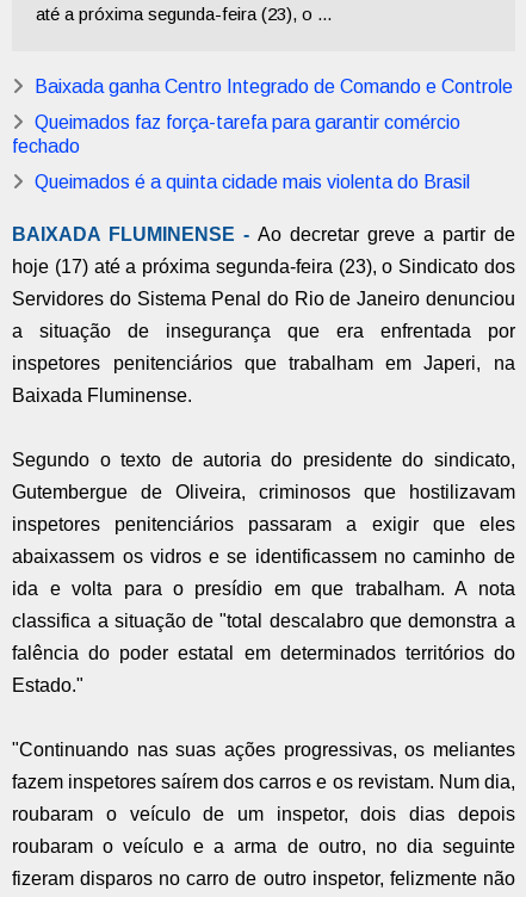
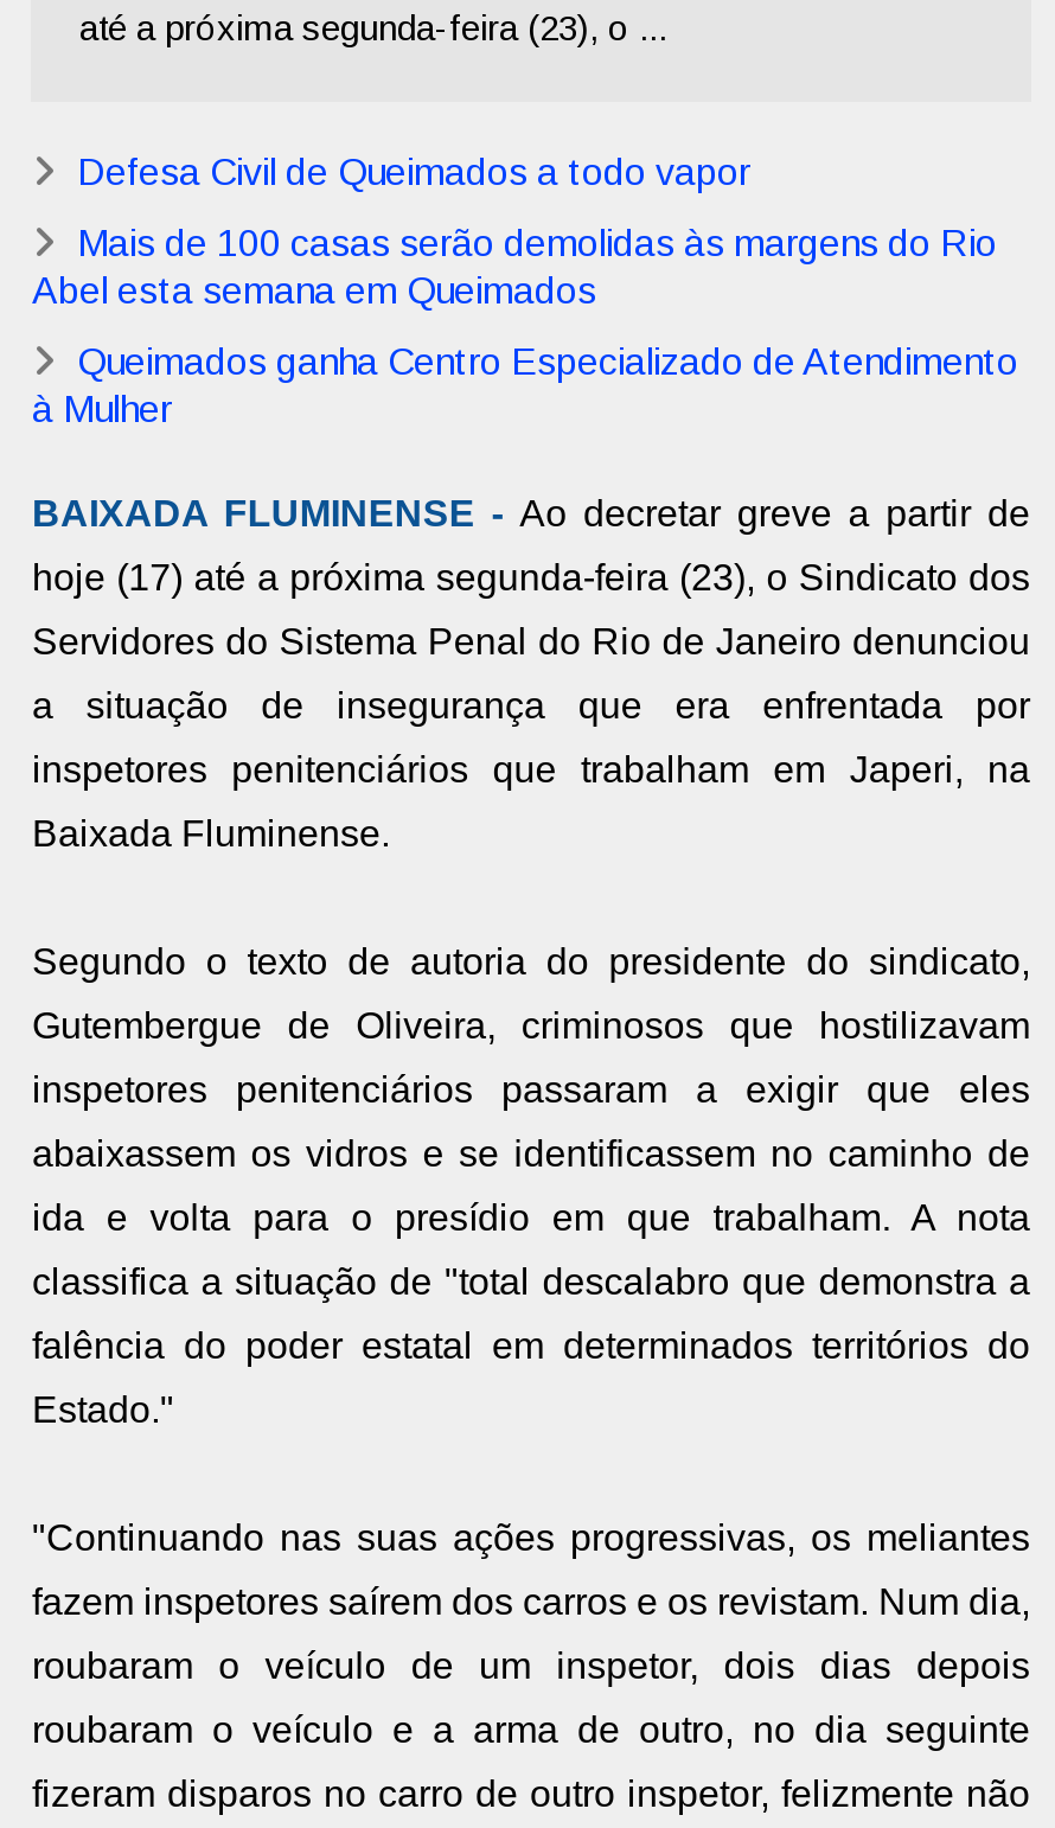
[35,77,513,97] Baixada ganha Centro Integrado de Comando e Controle -> [77,152,750,193] Defesa Civil de Queimados a todo vapor
[12,112,461,156] Queimados faz força-tarefa para garantir comércio | fechado -> [32,223,997,311] Mais de 100 casas serão demolidas às margens do Rio | Abel esta semana em Queimados
[35,172,470,192] Queimados é a quinta cidade mais violenta do Brasil -> [32,342,1018,430] Queimados ganha Centro Especializado de Atendimento | à Mulher

